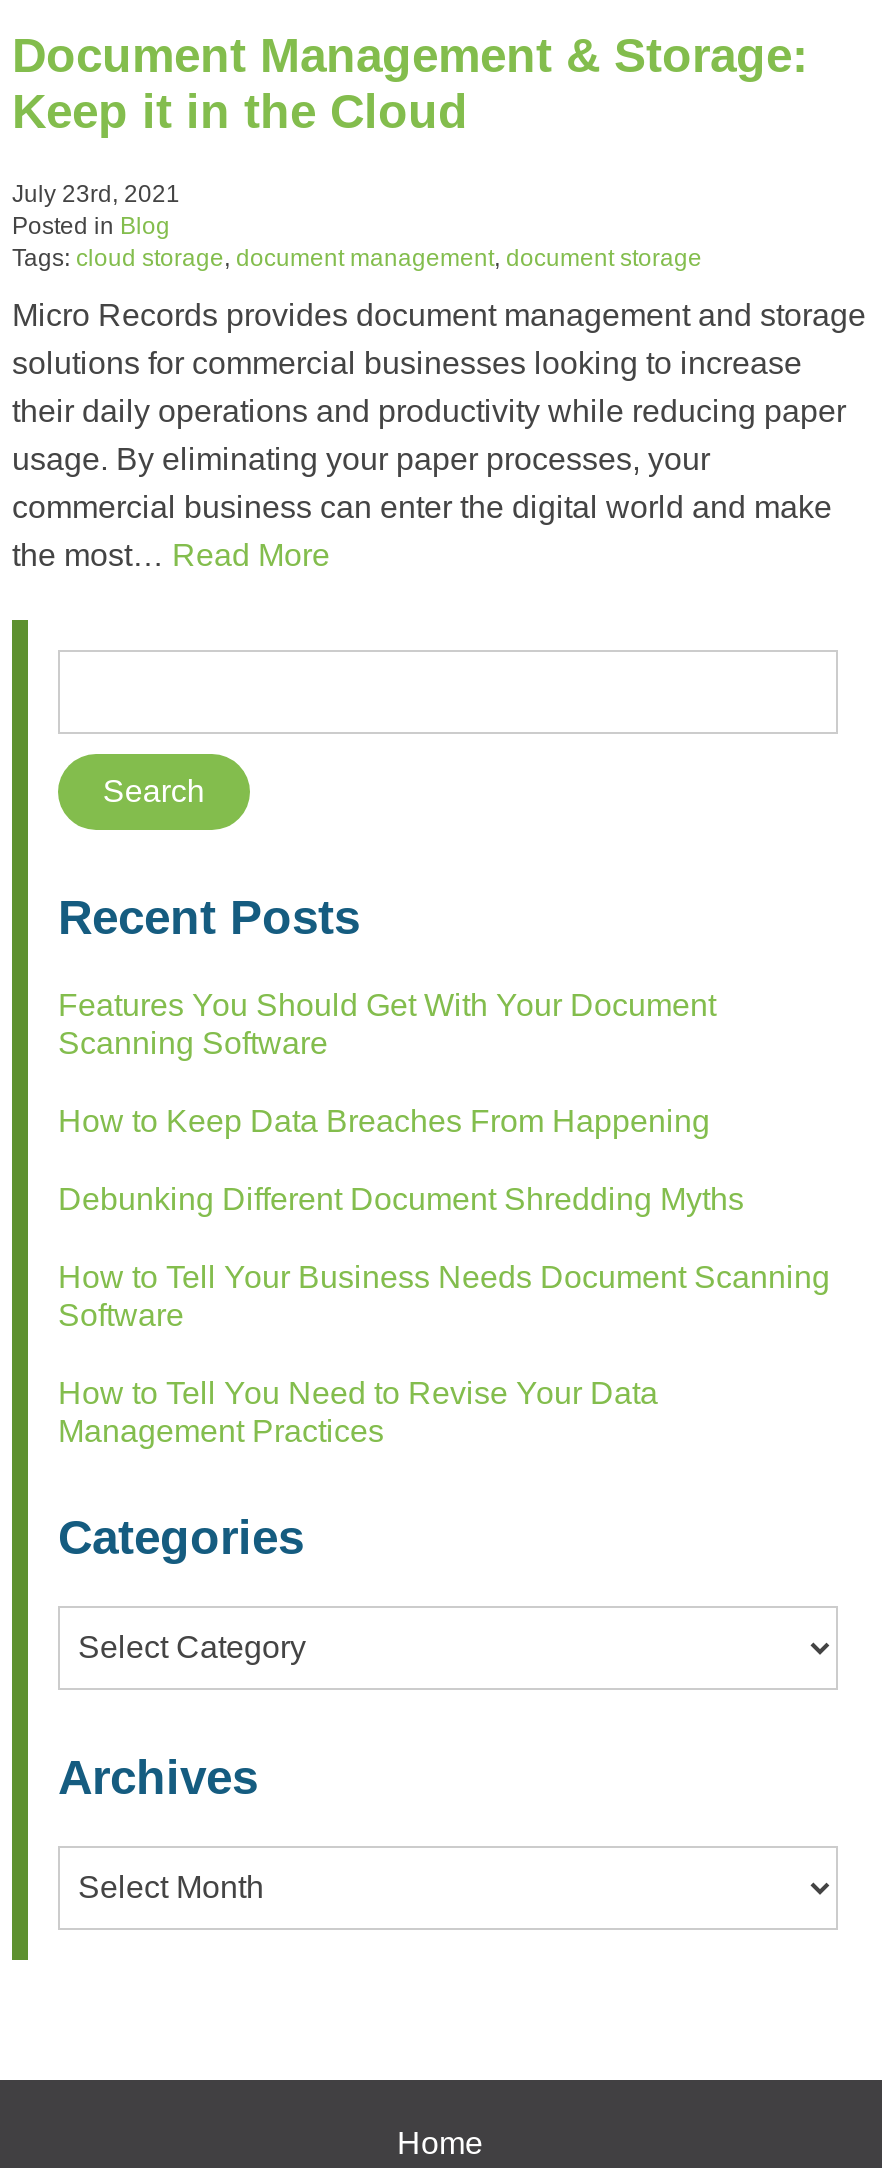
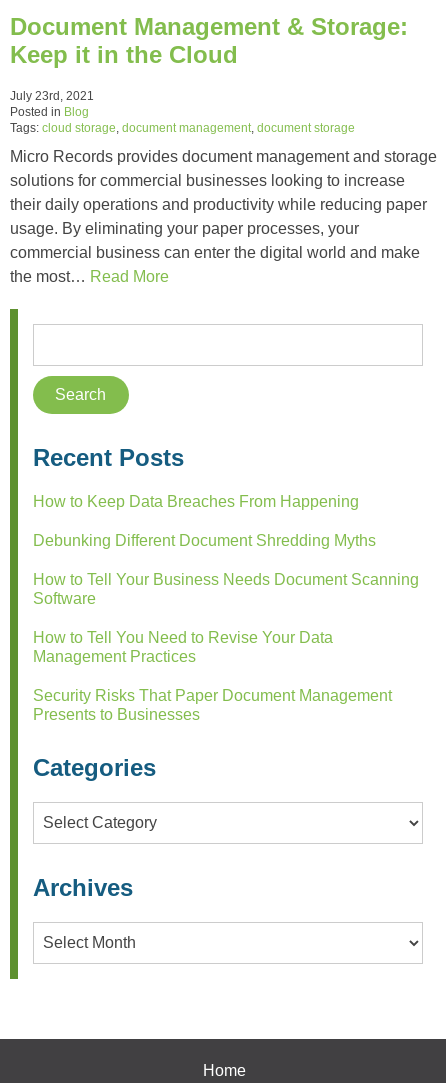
[58,988,716,1060] Features You Should Get With Your Document | Scanning Software -> none
moved [58,1104,830,1448] -> [33,493,419,665]: How to Keep Data Breaches From Happening | Debunking Different Document Shredding Myths | How to Tell Your Business Needs Document Scanning | Software | How to Tell You Need to Revise Your Data | Management Practices
none -> [33,687,392,723] Security Risks That Paper Document Management | Presents to Businesses

